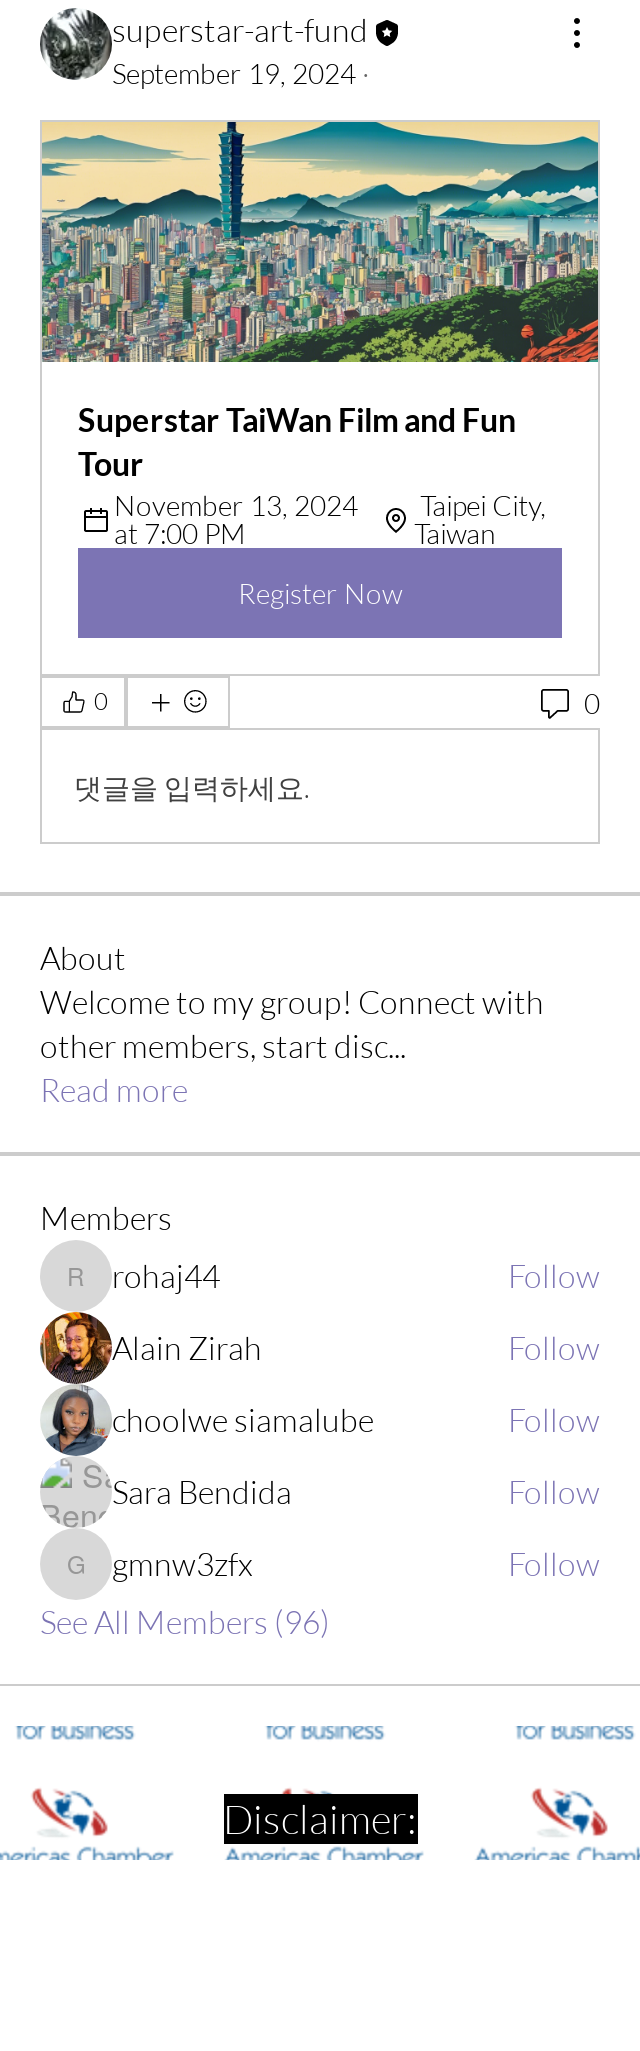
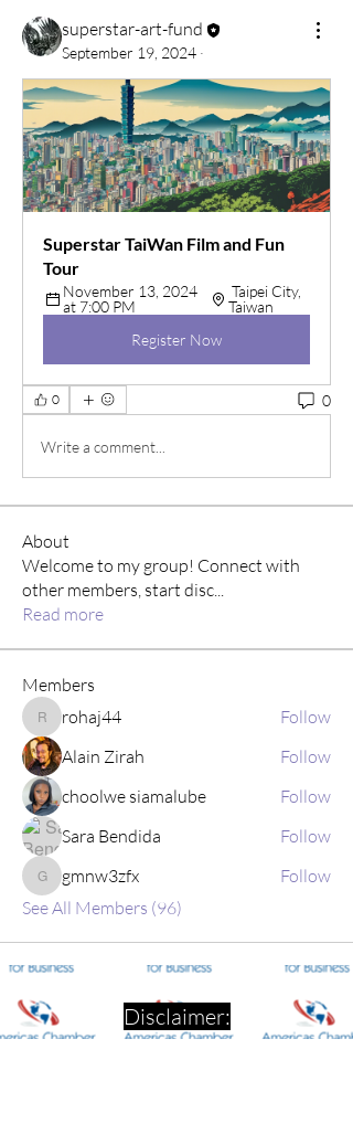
[74,769,310,803] 댓글을 입력하세요. -> [41,437,165,455] Write a comment...

